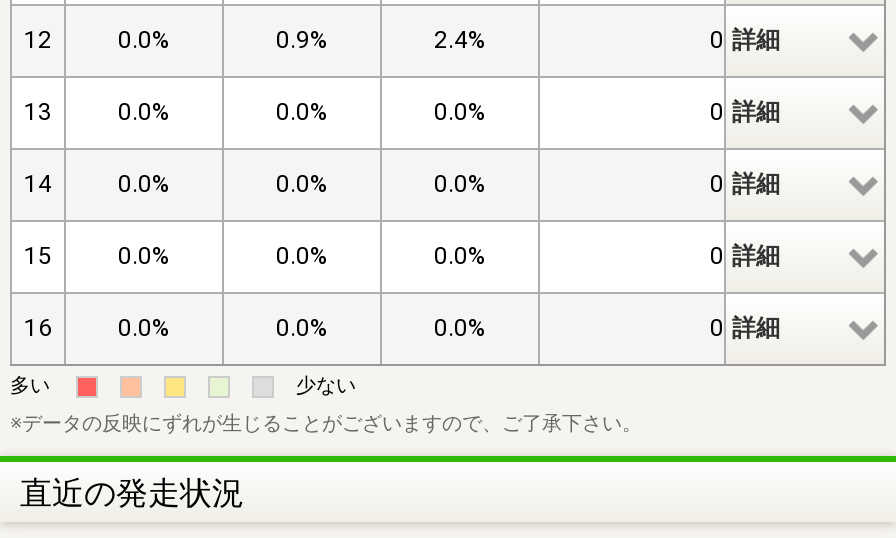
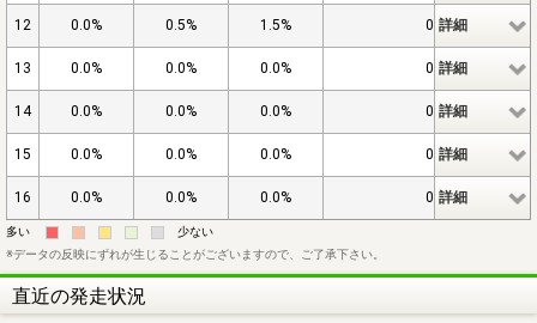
[276,26,328,54] 0.9% -> [165,17,197,33] 0.5%
[434,26,486,54] 2.4% -> [260,17,291,33] 1.5%

